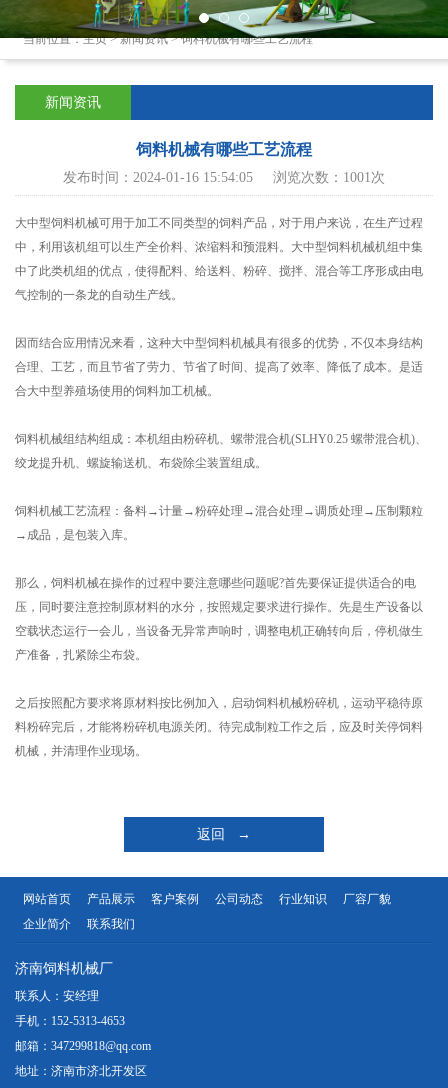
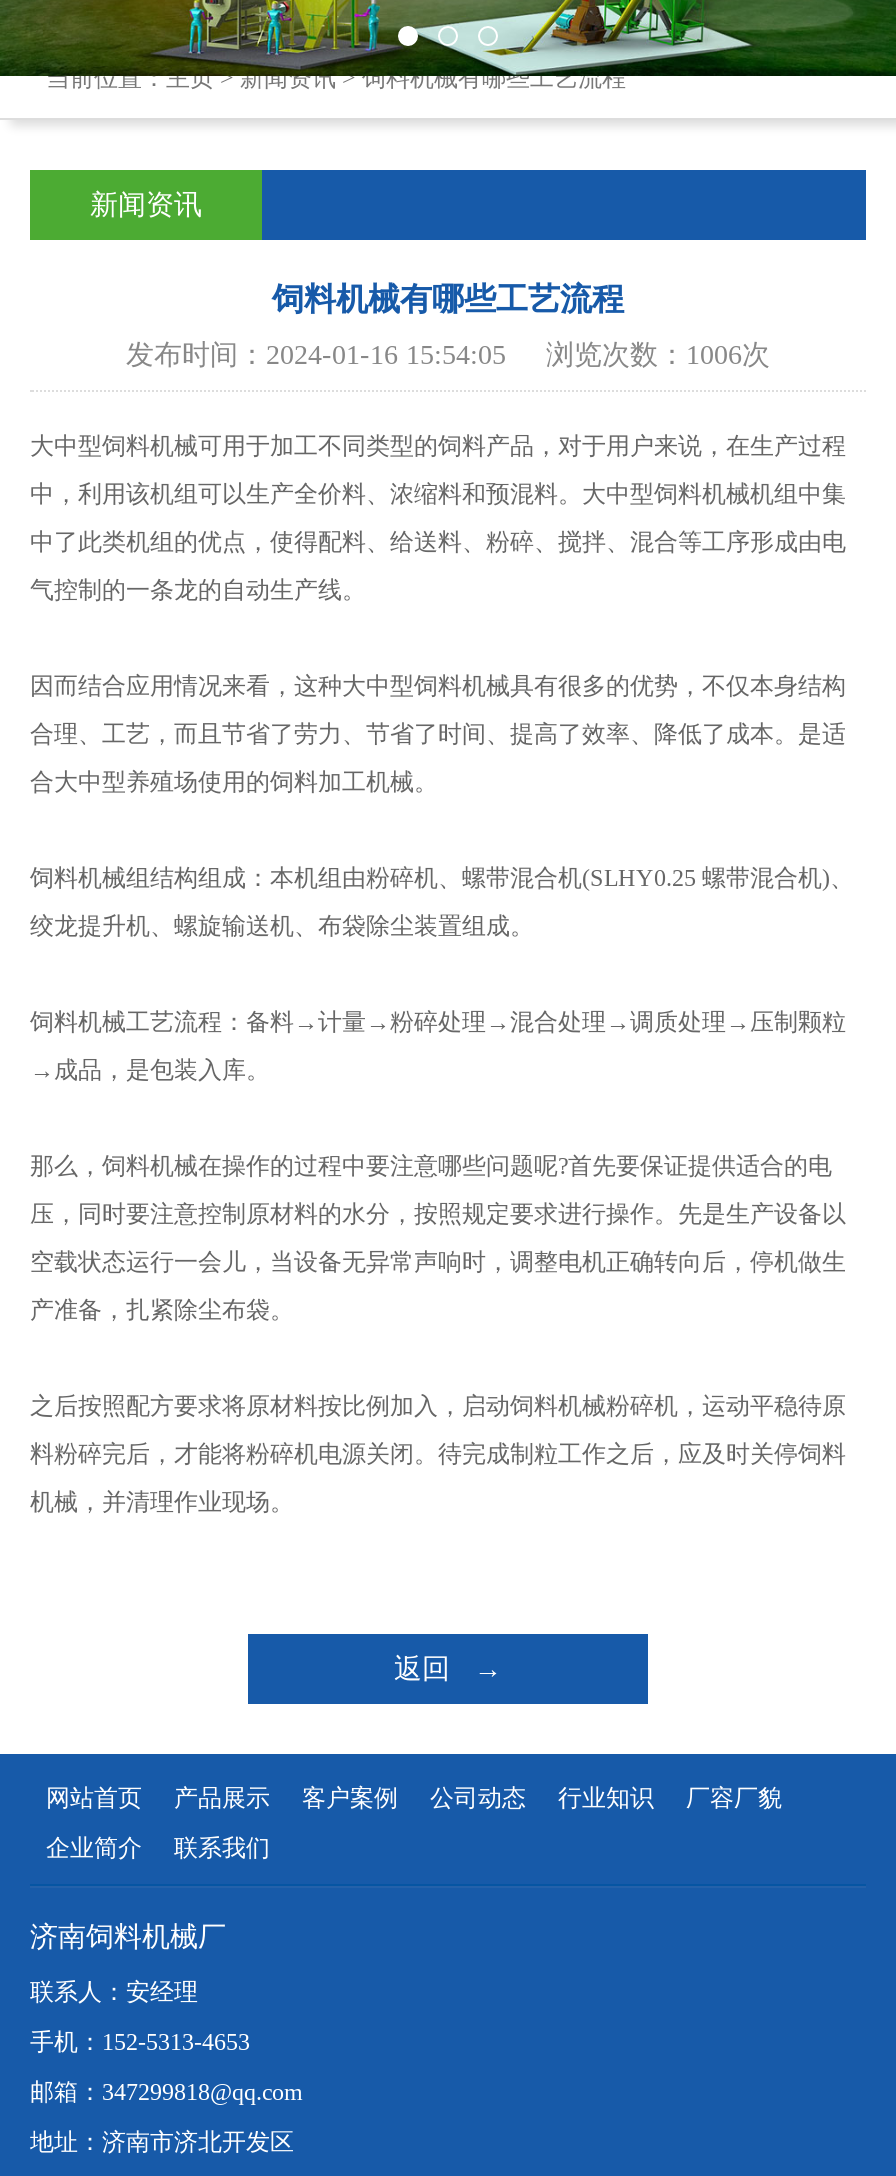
[63,170,385,185] 发布时间：2024-01-16 15:54:05 浏览次数：1001次 -> [126,340,770,370] 发布时间：2024-01-16 15:54:05 浏览次数：1006次

